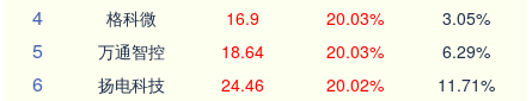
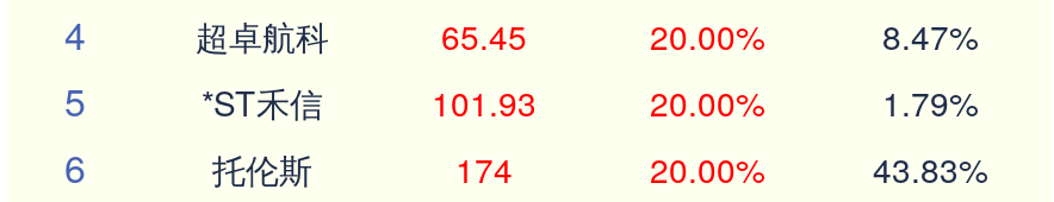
[106,6,490,30] 格科微 | 16.9 | 20.03% | 3.05% -> [196,12,978,60] 超卓航科 | 65.45 | 20.00% | 8.47%
[98,39,490,63] 万通智控 | 18.64 | 20.03% | 6.29% -> [201,79,978,126] *ST禾信 | 101.93 | 20.00% | 1.79%
[98,73,495,96] 扬电科技 | 24.46 | 20.02% | 11.71% -> [212,145,987,193] 托伦斯 | 174 | 20.00% | 43.83%

